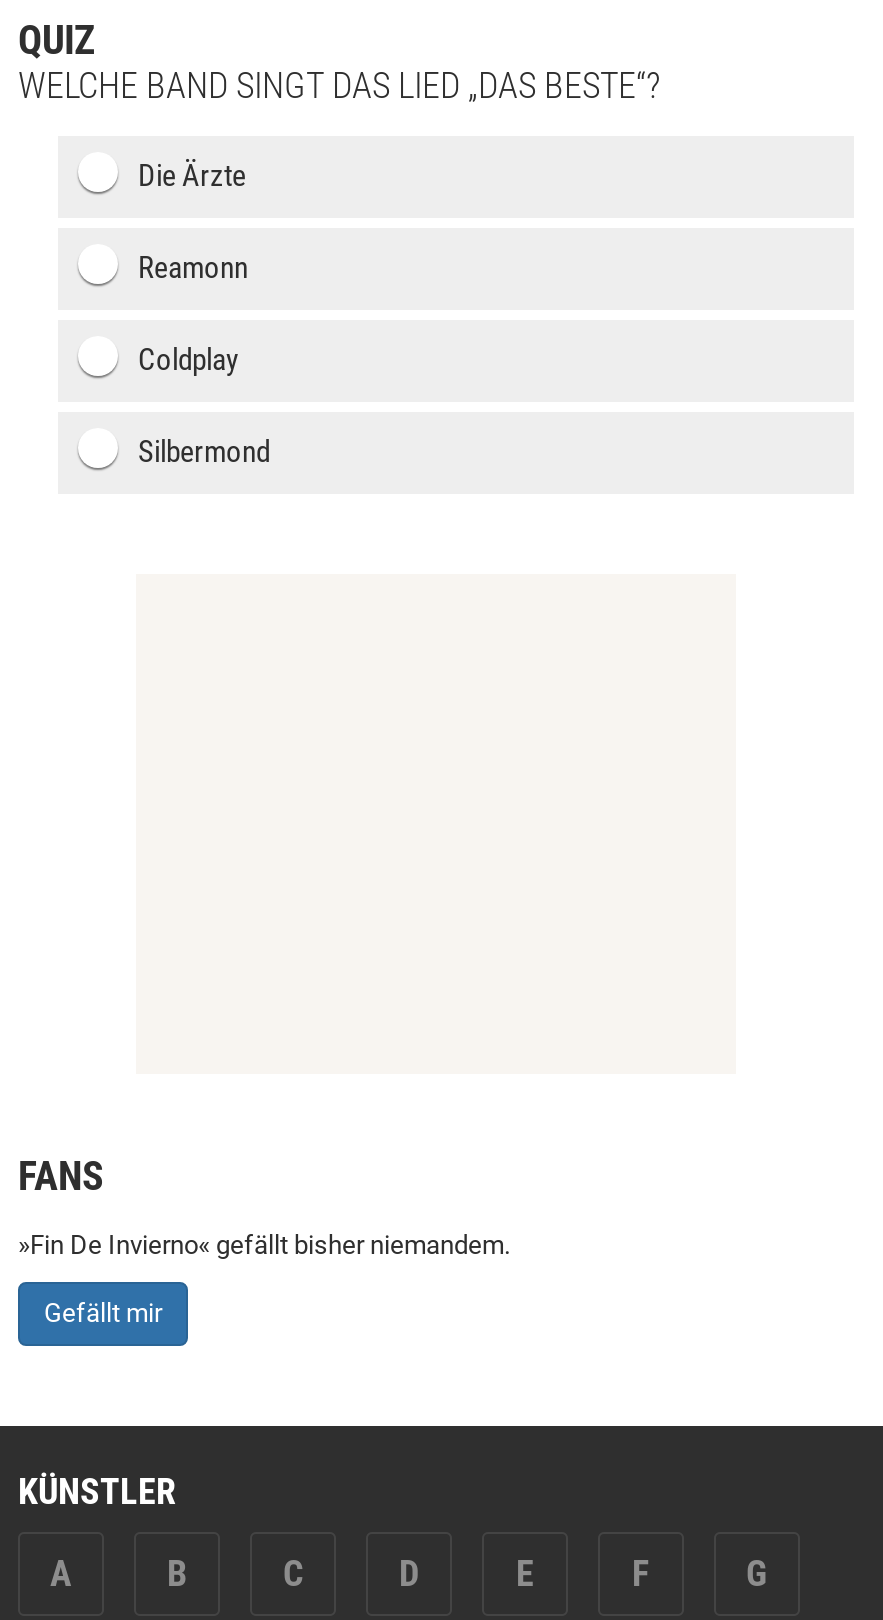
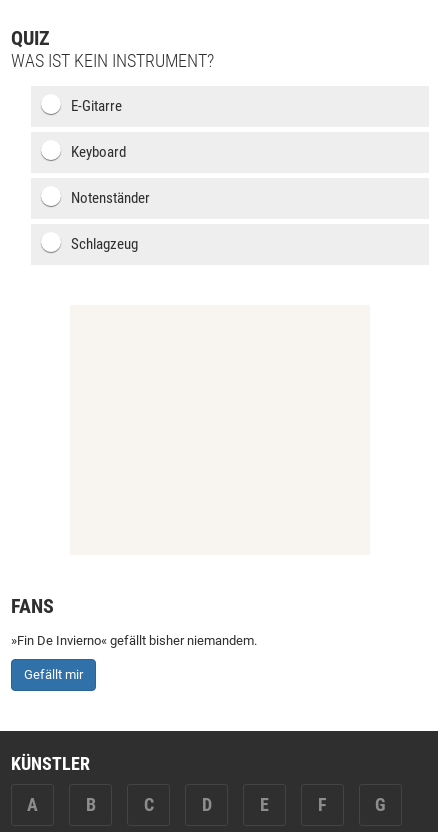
[18,64,660,106] WELCHE BAND SINGT DAS LIED „DAS BESTE“? -> [11,50,214,71] WAS IST KEIN INSTRUMENT?
[138,158,246,194] Die Ärzte -> [71,97,122,115] E-Gitarre
[138,250,248,286] Reamonn -> [71,143,126,161] Keyboard
[138,342,238,378] Coldplay -> [71,189,150,207] Notenständer
[138,434,270,470] Silbermond -> [71,235,138,253] Schlagzeug

